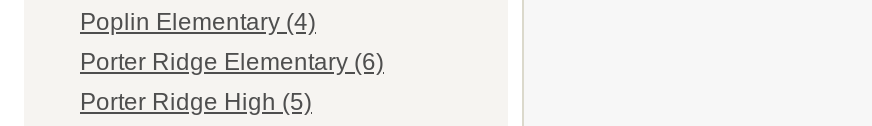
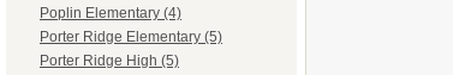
[80,49,384,77] Porter Ridge Elementary (6) -> [40,29,222,46] Porter Ridge Elementary (5)

